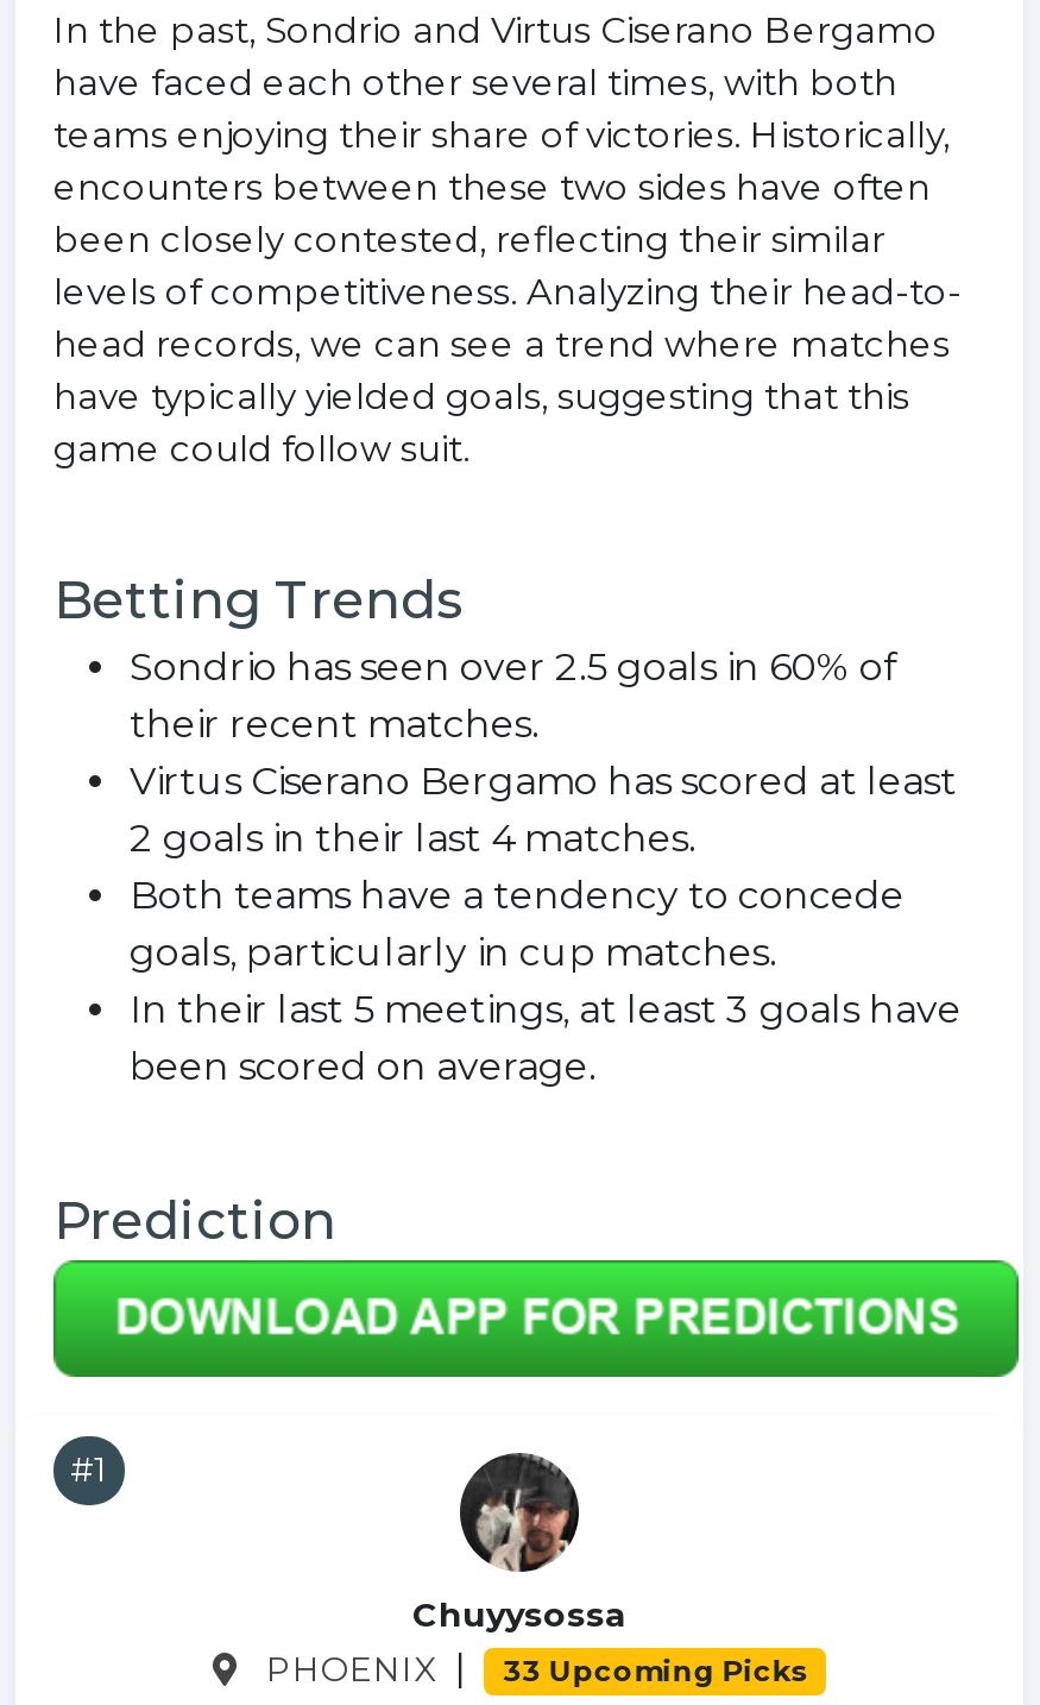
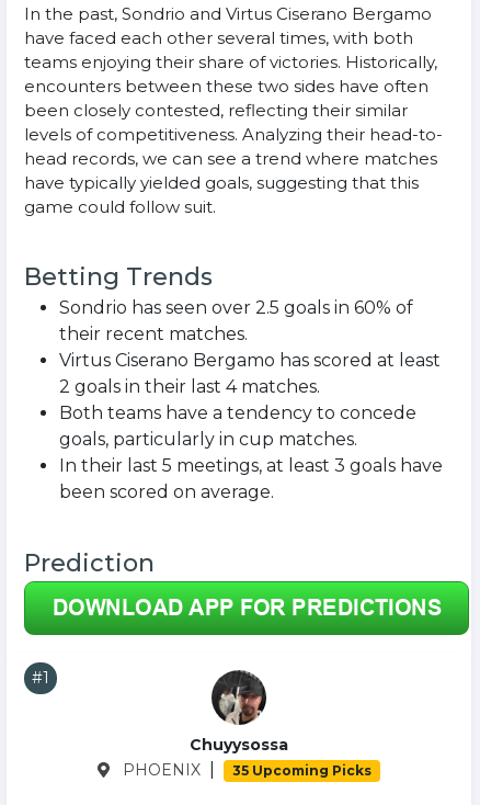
[503,1653,808,1688] 33 Upcoming Picks -> [232,762,371,779] 35 Upcoming Picks

